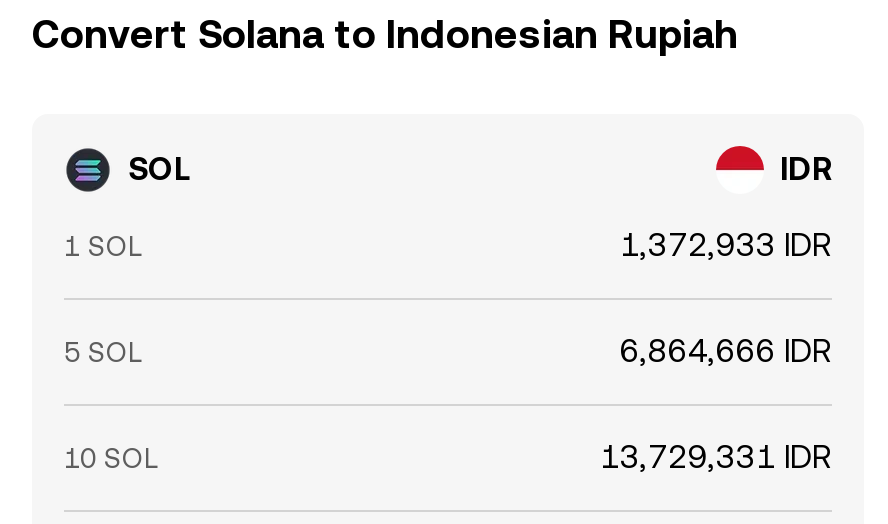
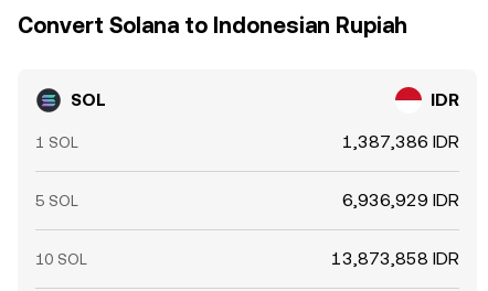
[620,226,832,264] 1,372,933 IDR -> [342,131,459,152] 1,387,386 IDR
[620,332,832,370] 6,864,666 IDR -> [342,190,459,211] 6,936,929 IDR
[600,438,832,476] 13,729,331 IDR -> [331,248,459,269] 13,873,858 IDR

